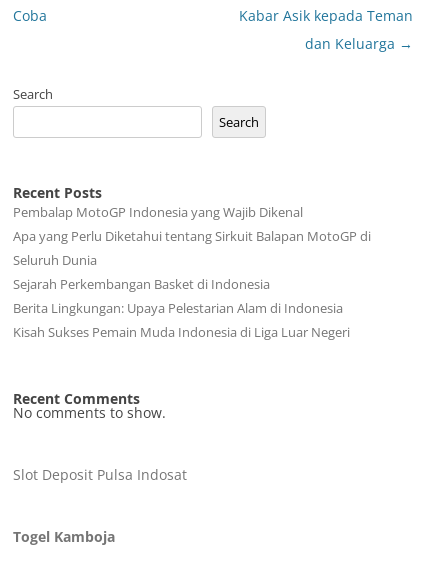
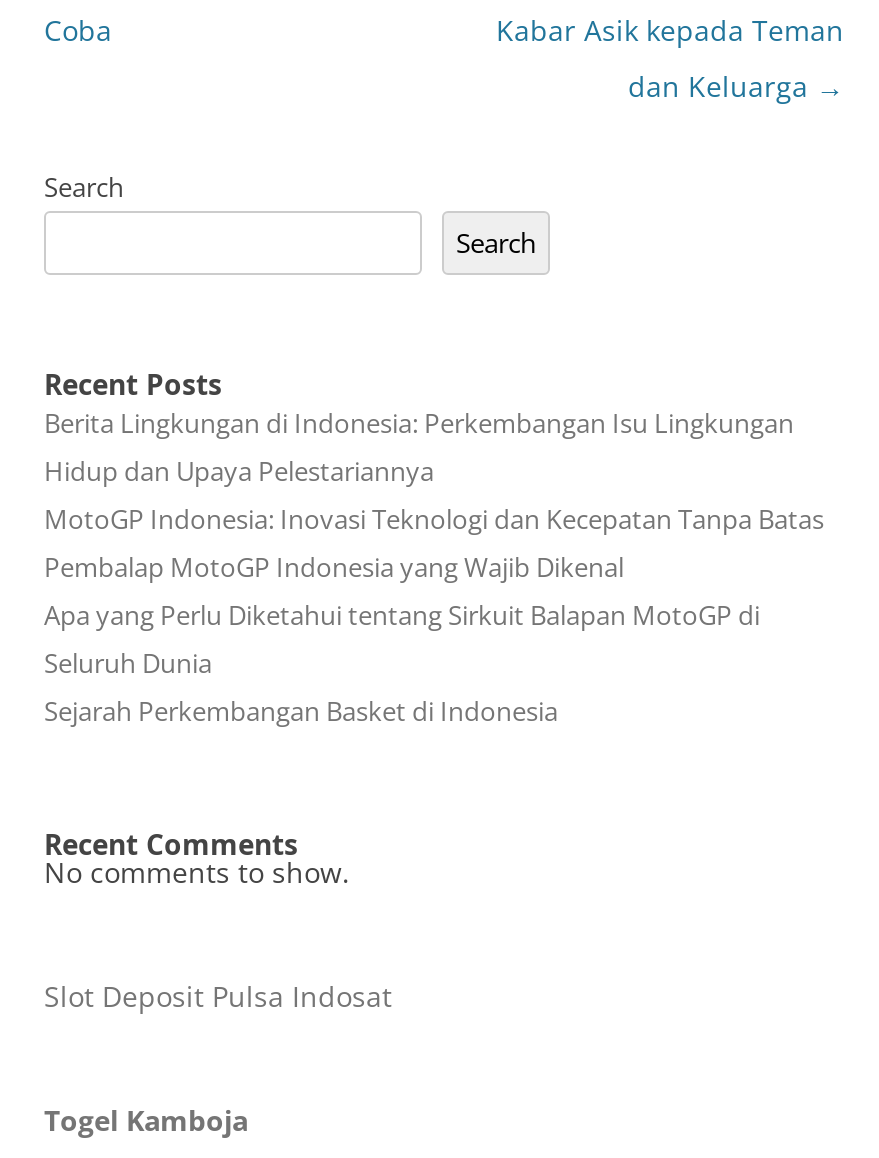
none -> [44,405,824,537] Berita Lingkungan di Indonesia: Perkembangan Isu Lingkungan | Hidup dan Upaya Pelestariannya | MotoGP Indonesia: Inovasi Teknologi dan Kecepatan Tanpa Batas
moved [13,203,371,293] -> [44,549,760,729]: Pembalap MotoGP Indonesia yang Wajib Dikenal | Apa yang Perlu Diketahui tentang Sirkuit Balapan MotoGP di | Seluruh Dunia | Sejarah Perkembangan Basket di Indonesia
[13,299,350,341] Berita Lingkungan: Upaya Pelestarian Alam di Indonesia | Kisah Sukses Pemain Muda Indonesia di Liga Luar Negeri -> none

